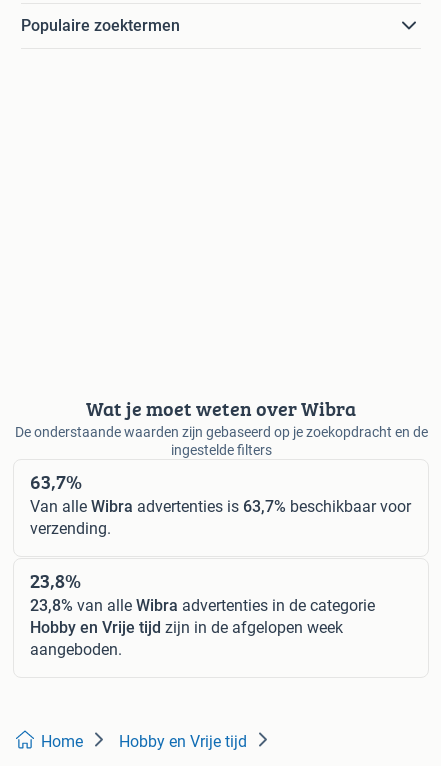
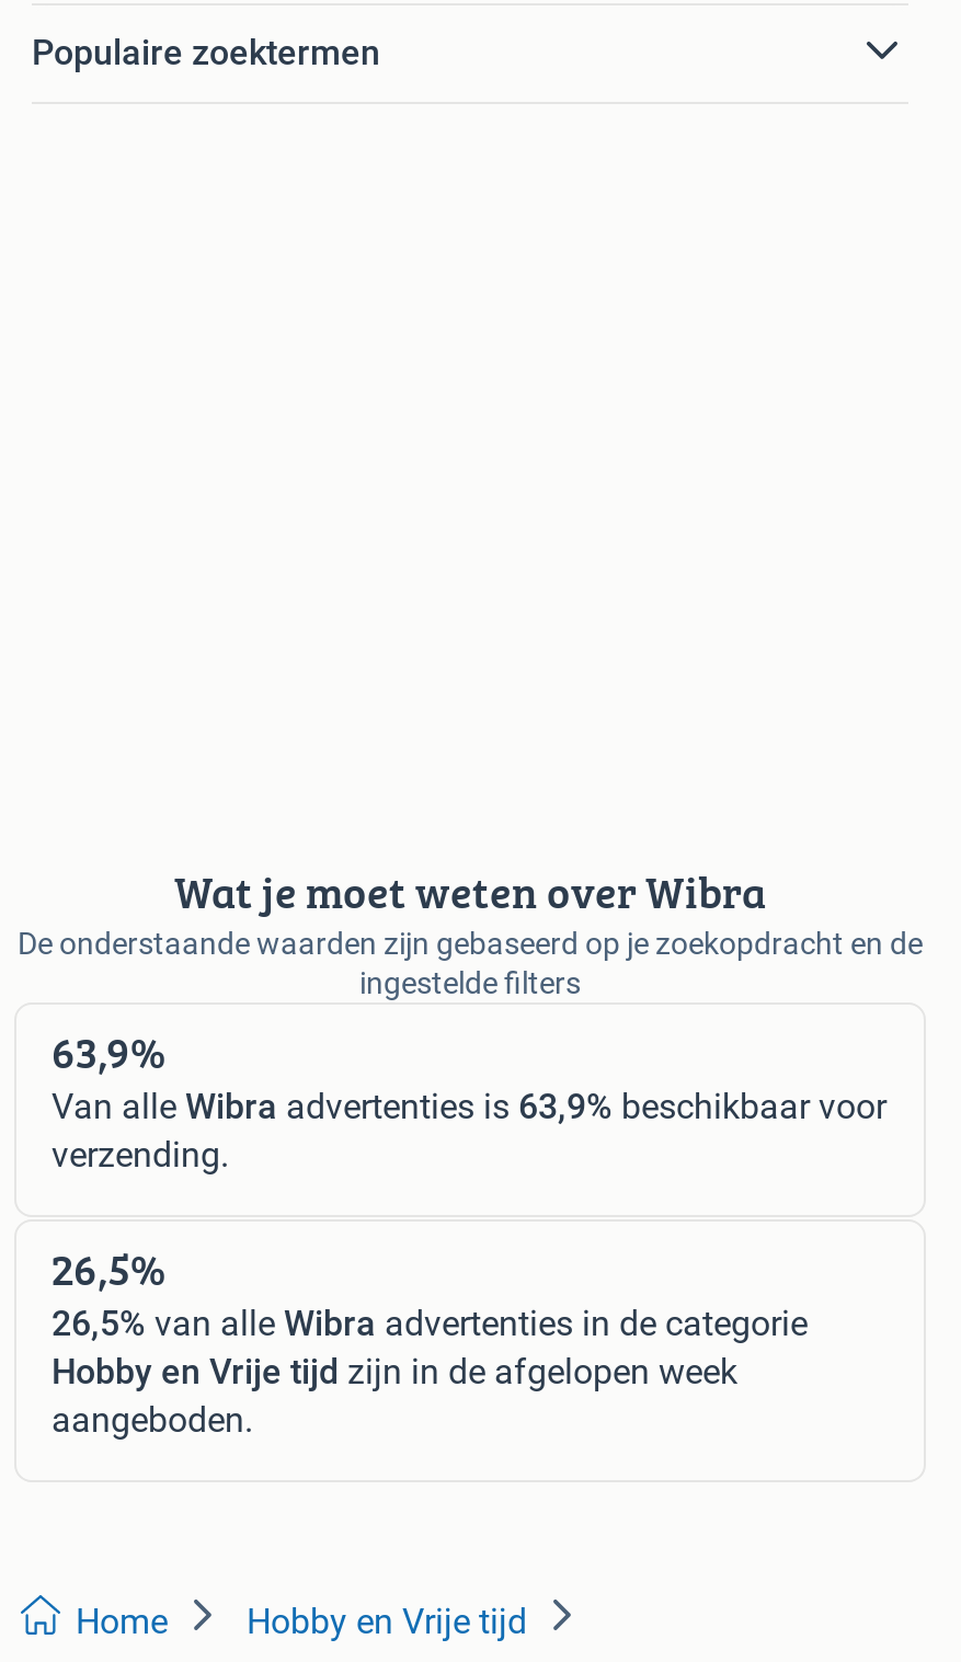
[30,467,82,496] 63,7% -> [52,1020,165,1083] 63,9%
[30,497,411,516] Van alle Wibra advertenties is 63,7% beschikbaar voor -> [52,1086,886,1127] Van alle Wibra advertenties is 63,9% beschikbaar voor
[30,566,81,595] 23,8% -> [52,1237,165,1300] 26,5%
[30,596,375,615] 23,8% van alle Wibra advertenties in de categorie -> [52,1302,808,1344] 26,5% van alle Wibra advertenties in de categorie

